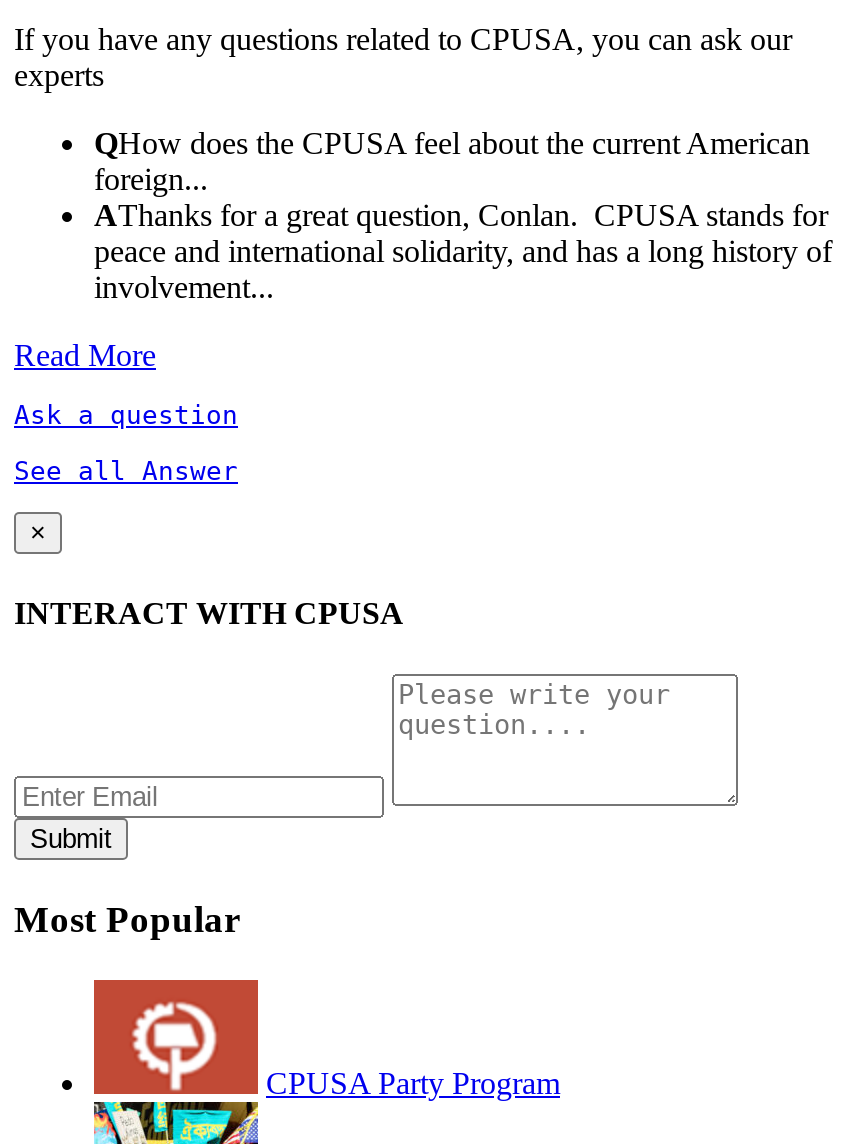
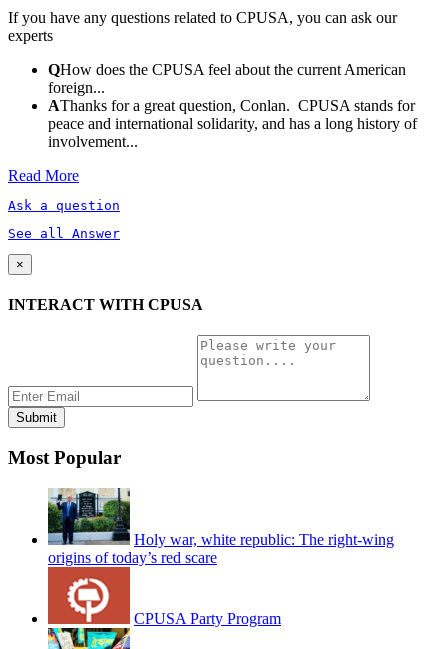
none -> [47,488,394,566] [image] | Holy war, white republic: The right-wing | origins of today’s red scare

